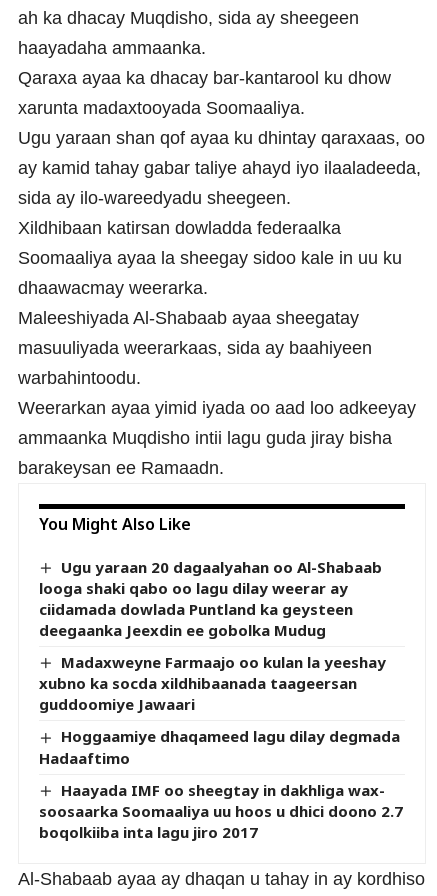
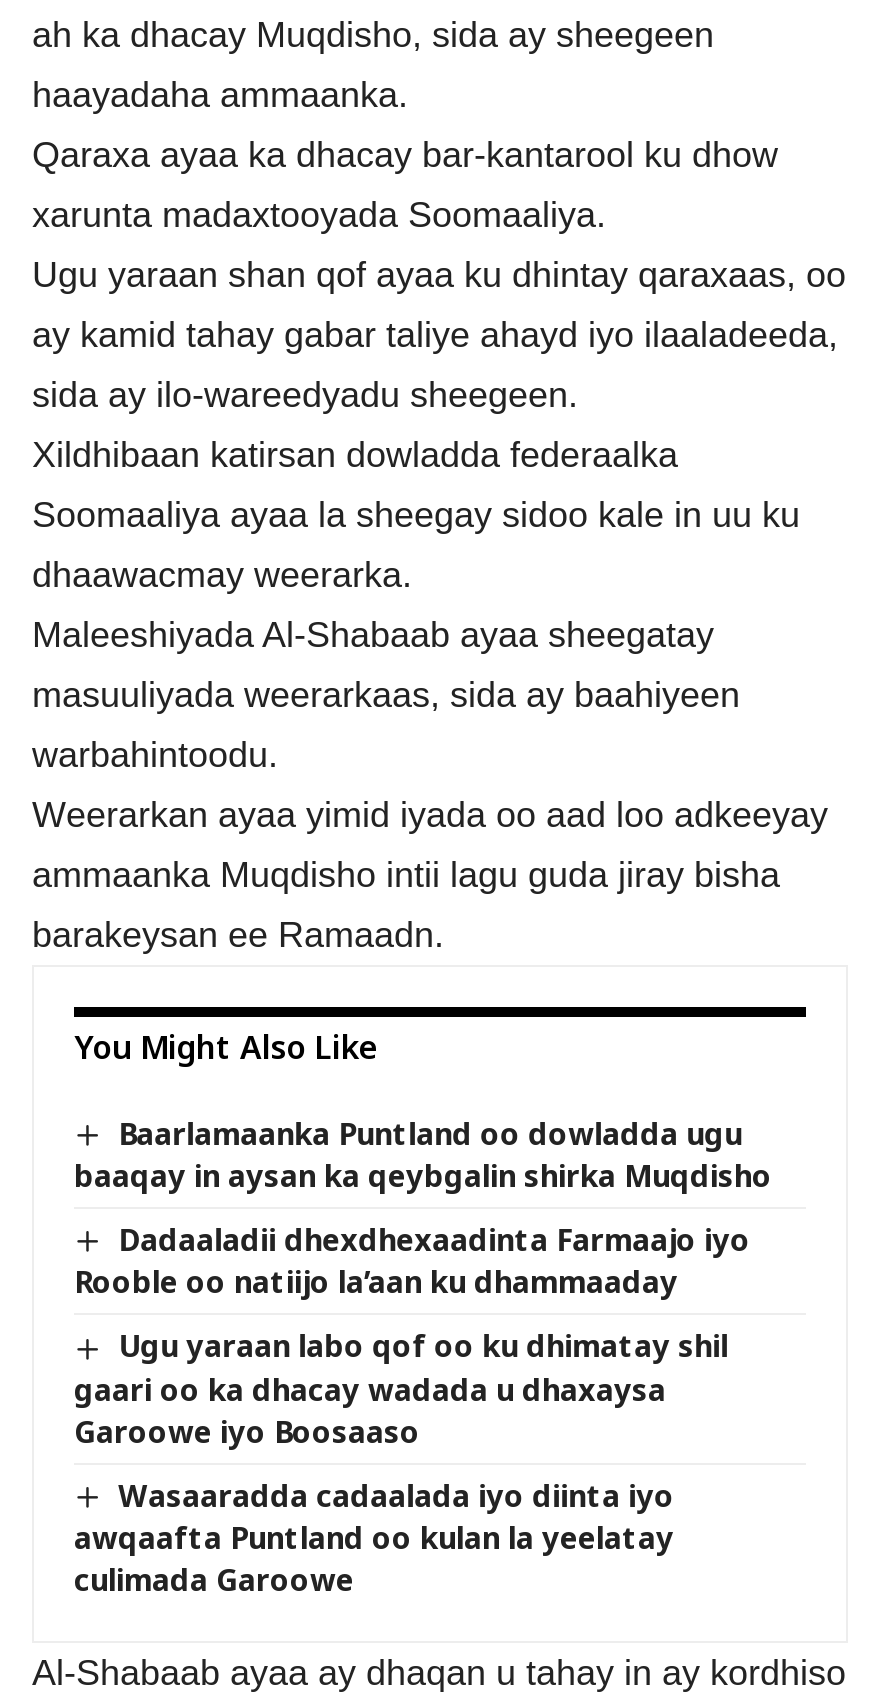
[39,556,382,640] Ugu yaraan 20 dagaalyahan oo Al-Shabaab | looga shaki qabo oo lagu dilay weerar ay | ciidamada dowlada Puntland ka geysteen | deegaanka Jeexdin ee gobolka Mudug -> [74,1112,772,1195] Baarlamaanka Puntland oo dowladda ugu | baaqay in aysan ka qeybgalin shirka Muqdisho
[39,652,386,714] Madaxweyne Farmaajo oo kulan la yeeshay | xubno ka socda xildhibaanada taageersan | guddoomiye Jawaari -> [74,1219,750,1302] Dadaaladii dhexdhexaadinta Farmaajo iyo | Rooble oo natiijo la’aan ku dhammaaday
[39,726,400,768] Hoggaamiye dhaqameed lagu dilay degmada | Hadaaftimo -> [74,1326,728,1450] Ugu yaraan labo qof oo ku dhimatay shil | gaari oo ka dhacay wadada u dhaxaysa | Garoowe iyo Boosaaso
[39,780,403,842] Haayada IMF oo sheegtay in dakhliga wax- | soosaarka Soomaaliya uu hoos u dhici doono 2.7 | boqolkiiba inta lagu jiro 2017 -> [74,1474,674,1599] Wasaaradda cadaalada iyo diinta iyo | awqaafta Puntland oo kulan la yeelatay | culimada Garoowe

